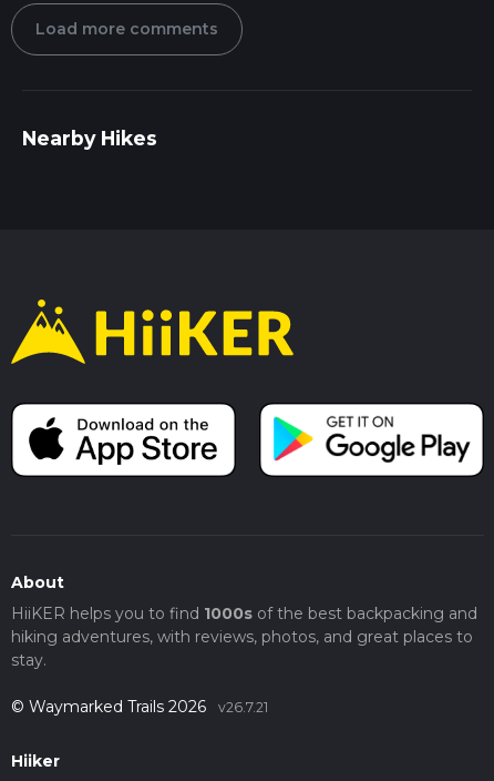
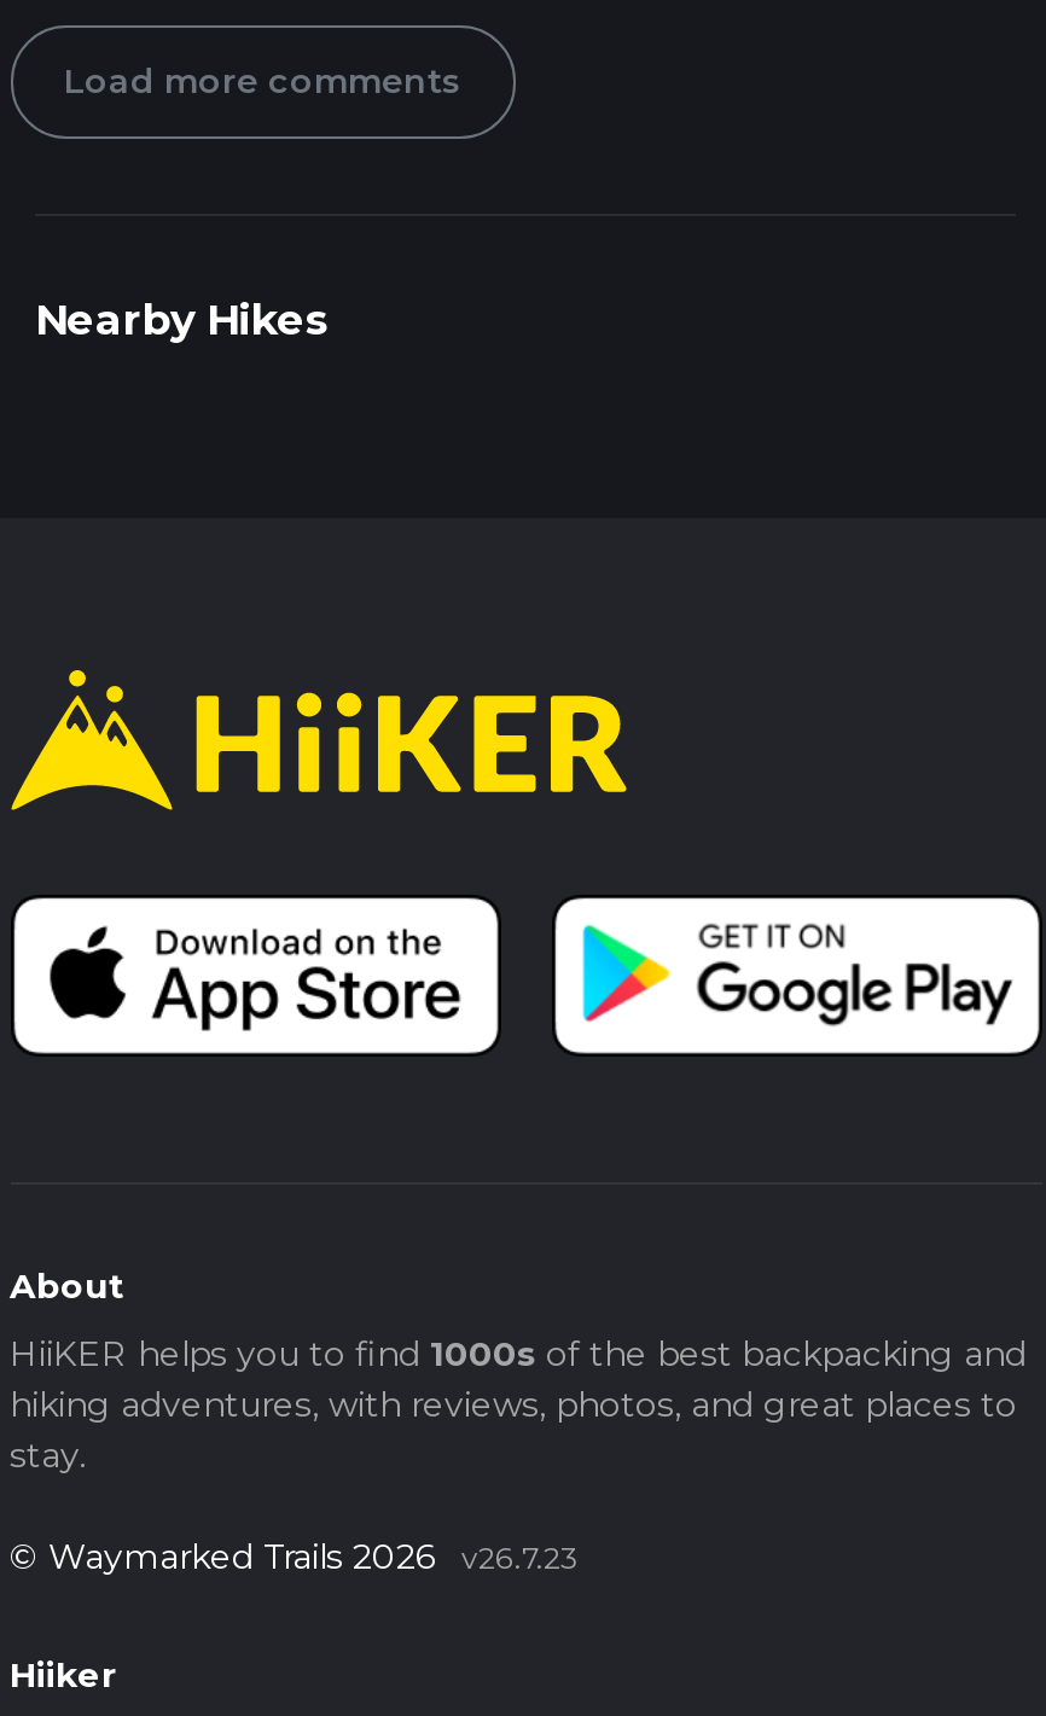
[11,696,267,716] © Waymarked Trails 2026 v26.7.21 -> [10,1534,577,1577] © Waymarked Trails 2026 v26.7.23

